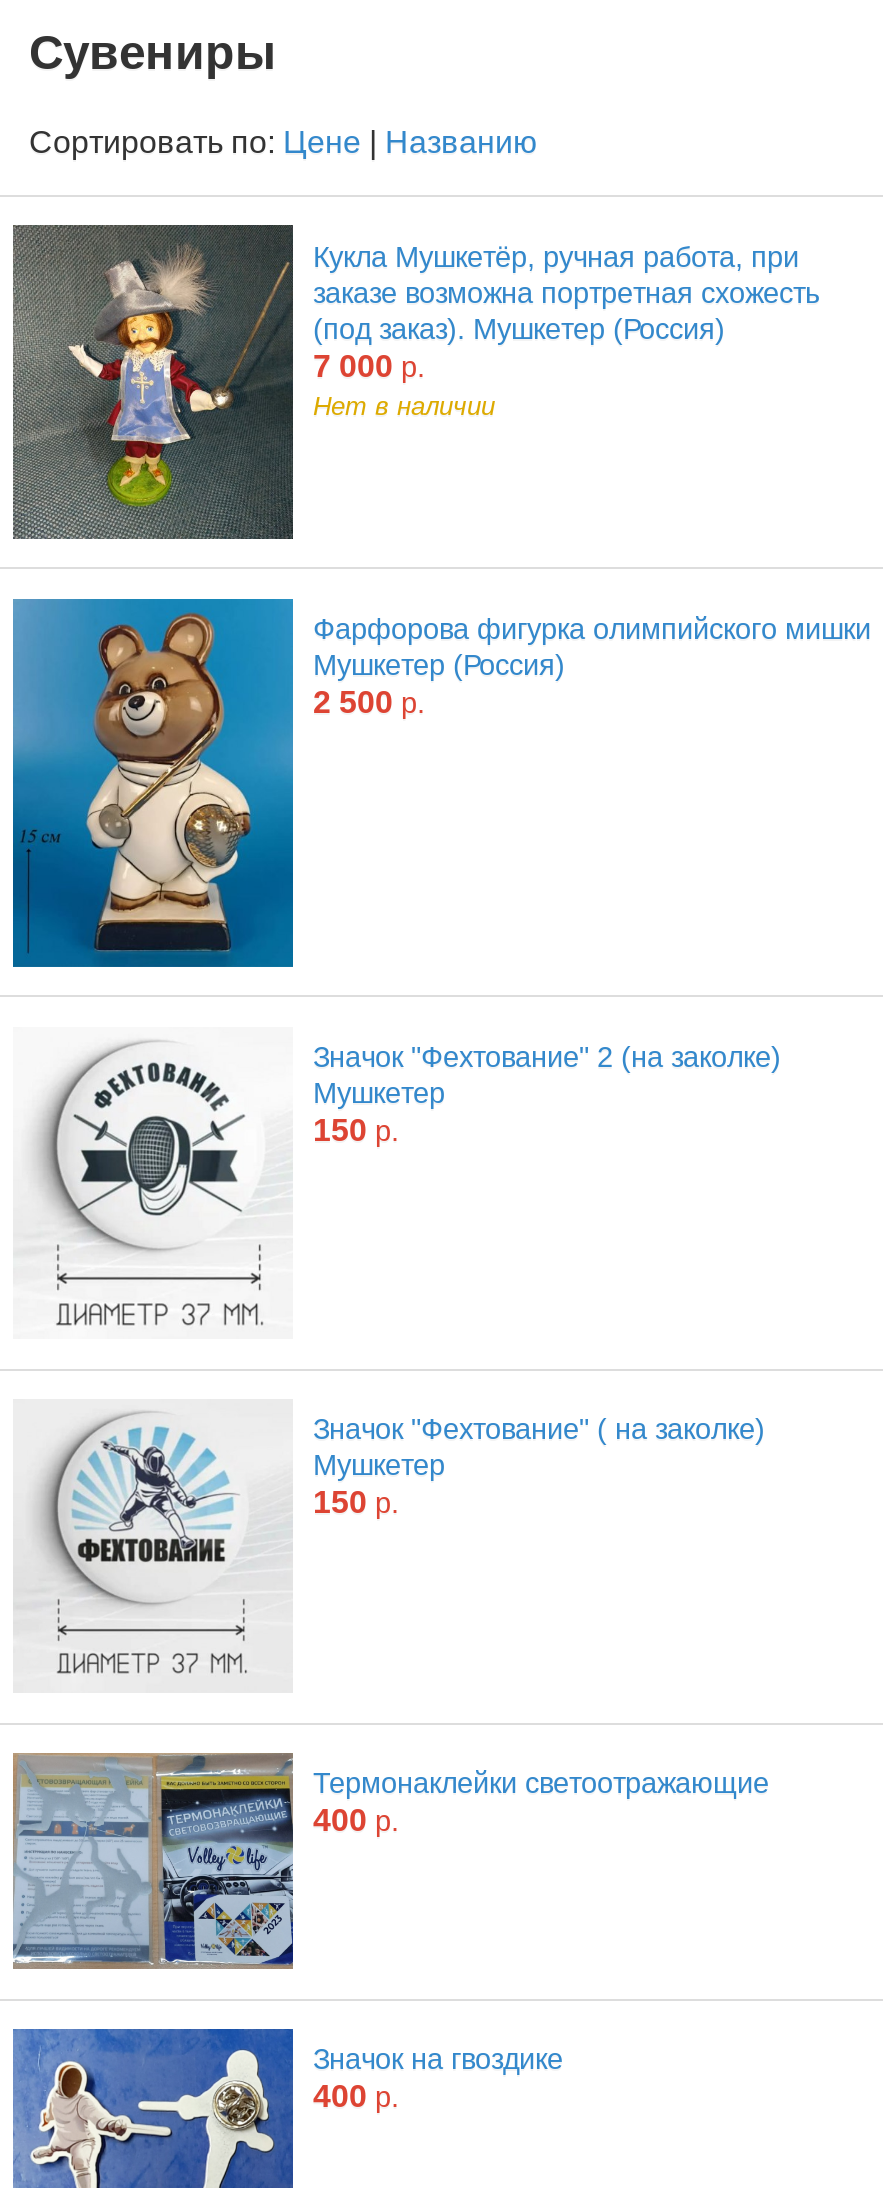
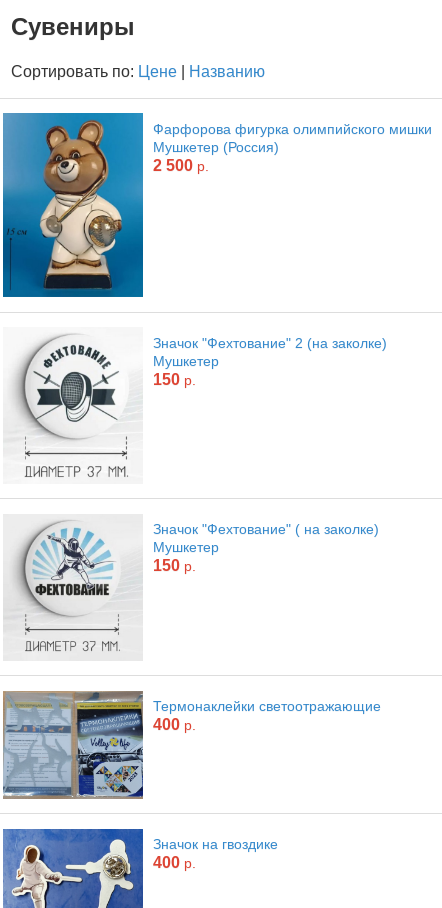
[11,223,819,541] [image] | Кукла Мушкетёр, ручная работа, при | заказе возможна портретная схожесть | (под заказ). Мушкетер (Россия) | 7 000 р. | Нет в наличии -> none

